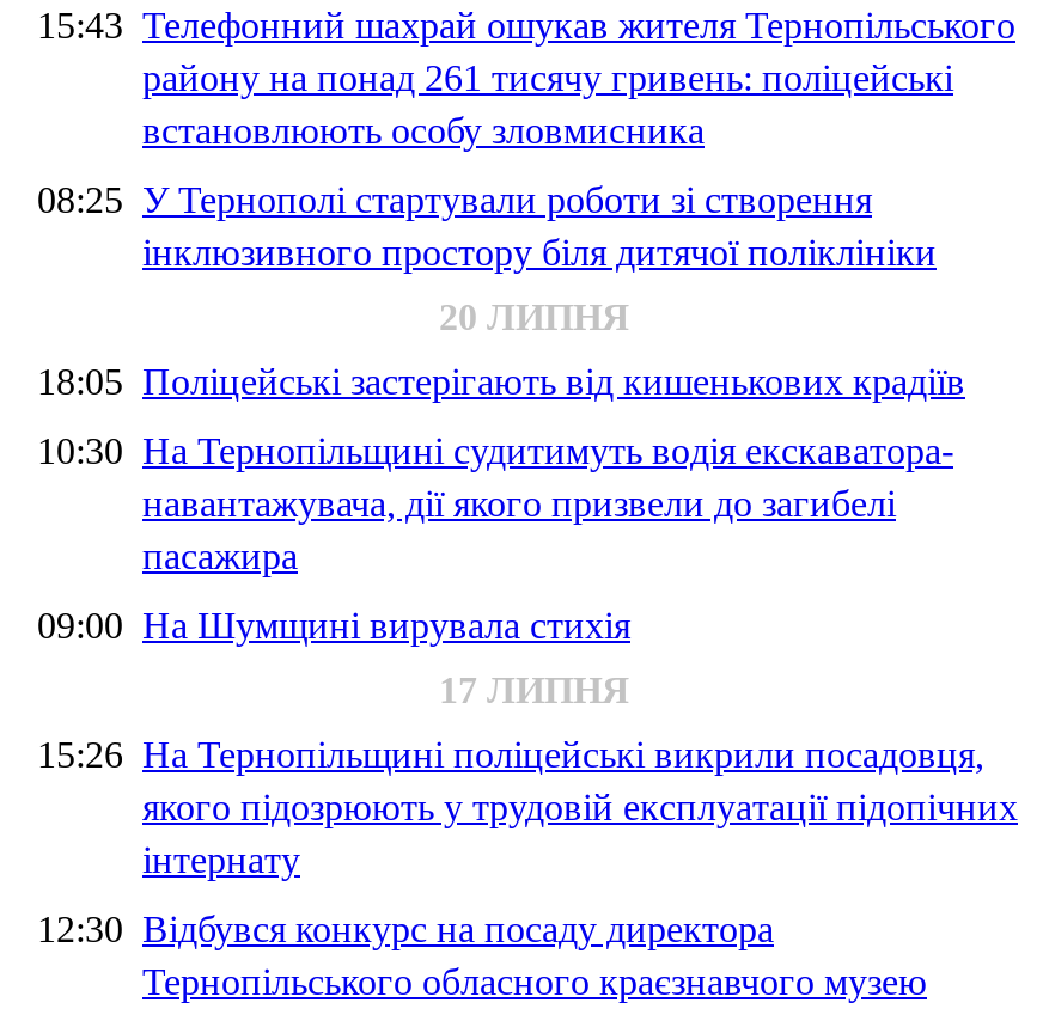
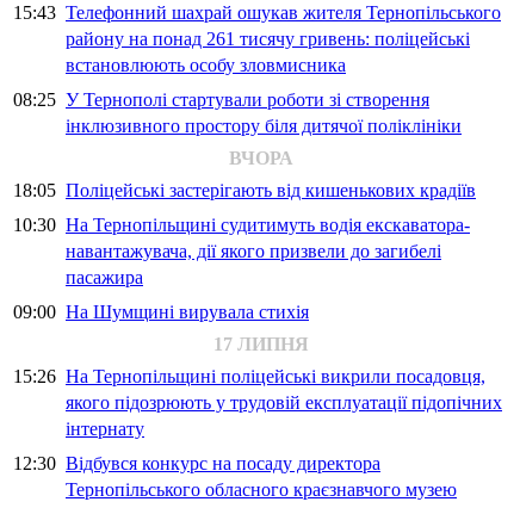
[439,298,630,338] 20 ЛИПНЯ -> [229,148,293,169] ВЧОРА

